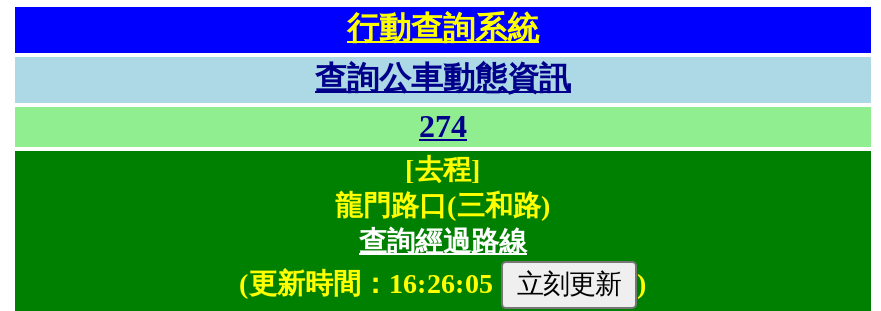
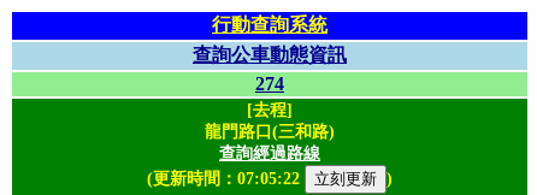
[239,269,493,299] (更新時間：16:26:05 -> [147,170,300,188] (更新時間：07:05:22

